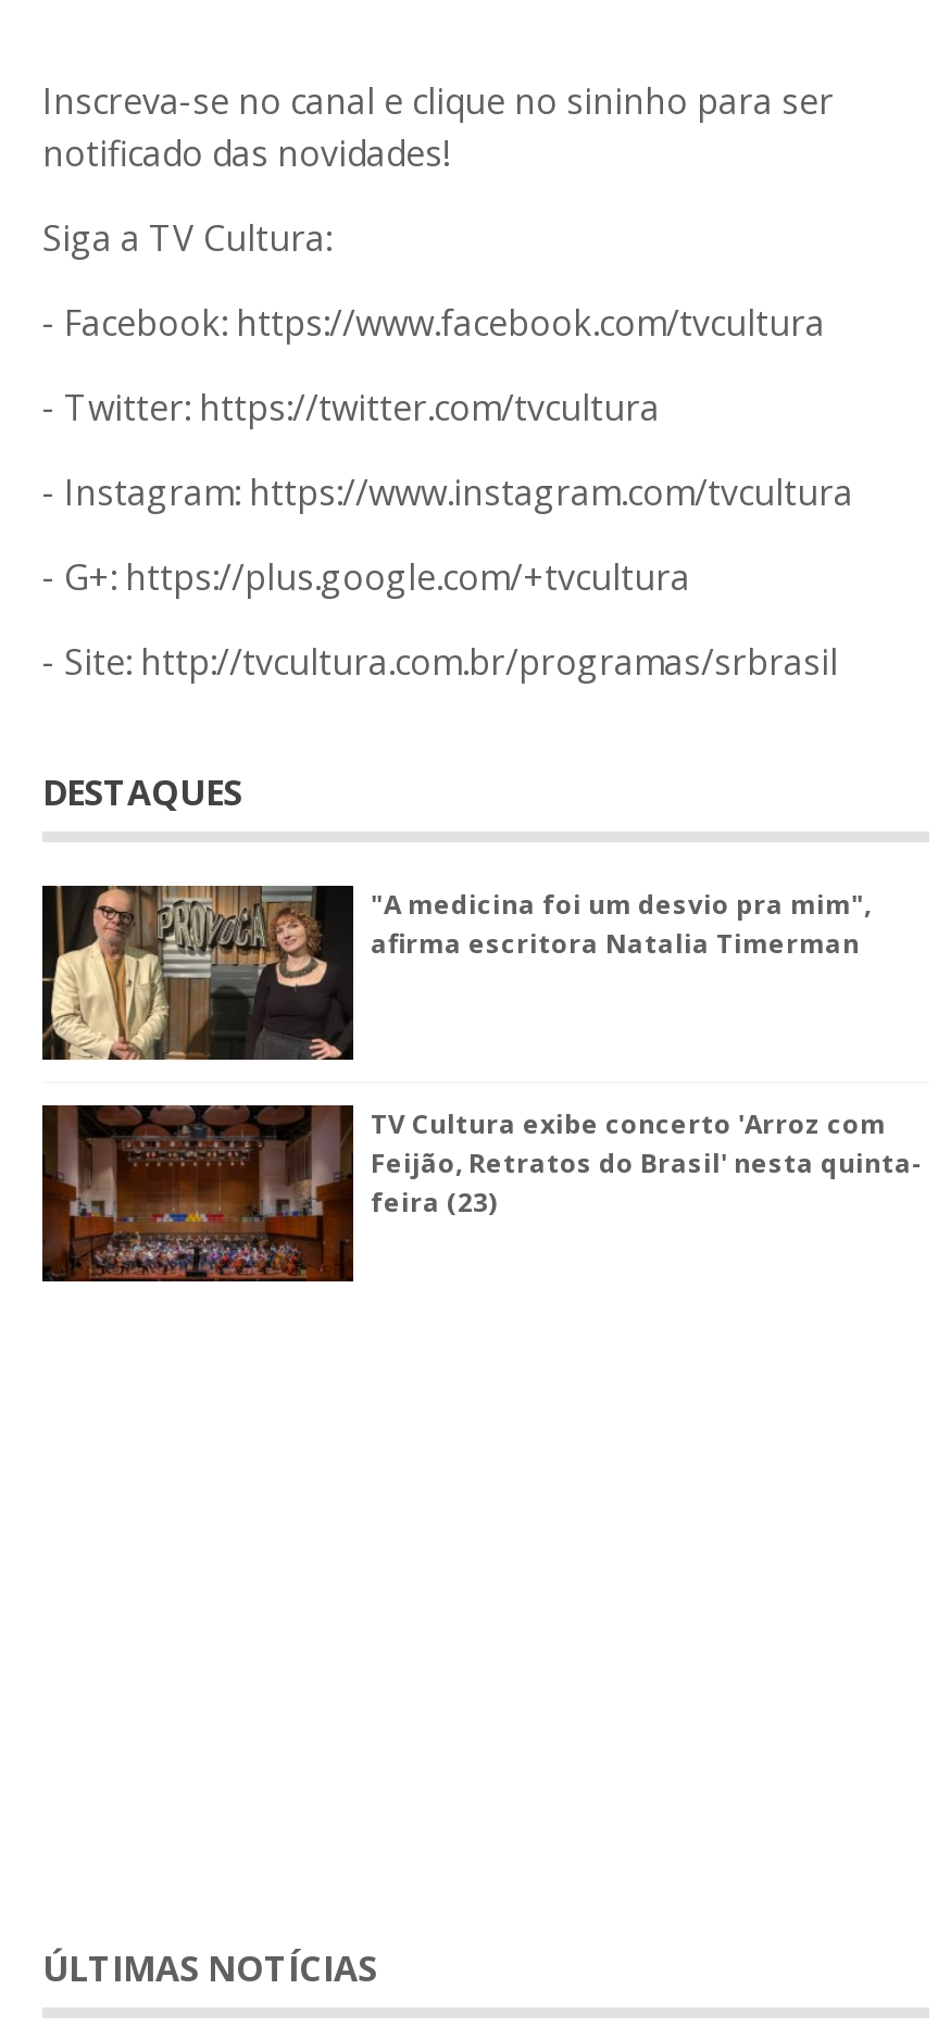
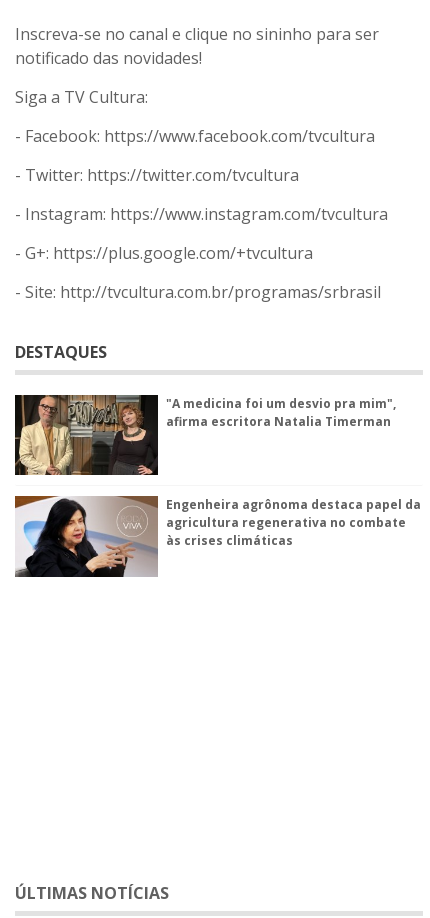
[40,1103,923,1284] [image] | TV Cultura exibe concerto 'Arroz com | Feijão, Retratos do Brasil' nesta quinta- | feira (23) -> [14,495,421,578] [image] | Engenheira agrônoma destaca papel da | agricultura regenerativa no combate | às crises climáticas

